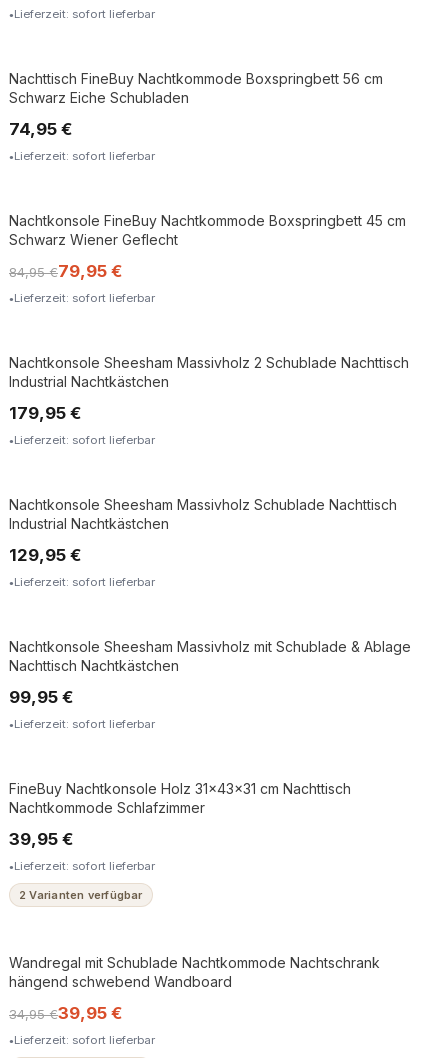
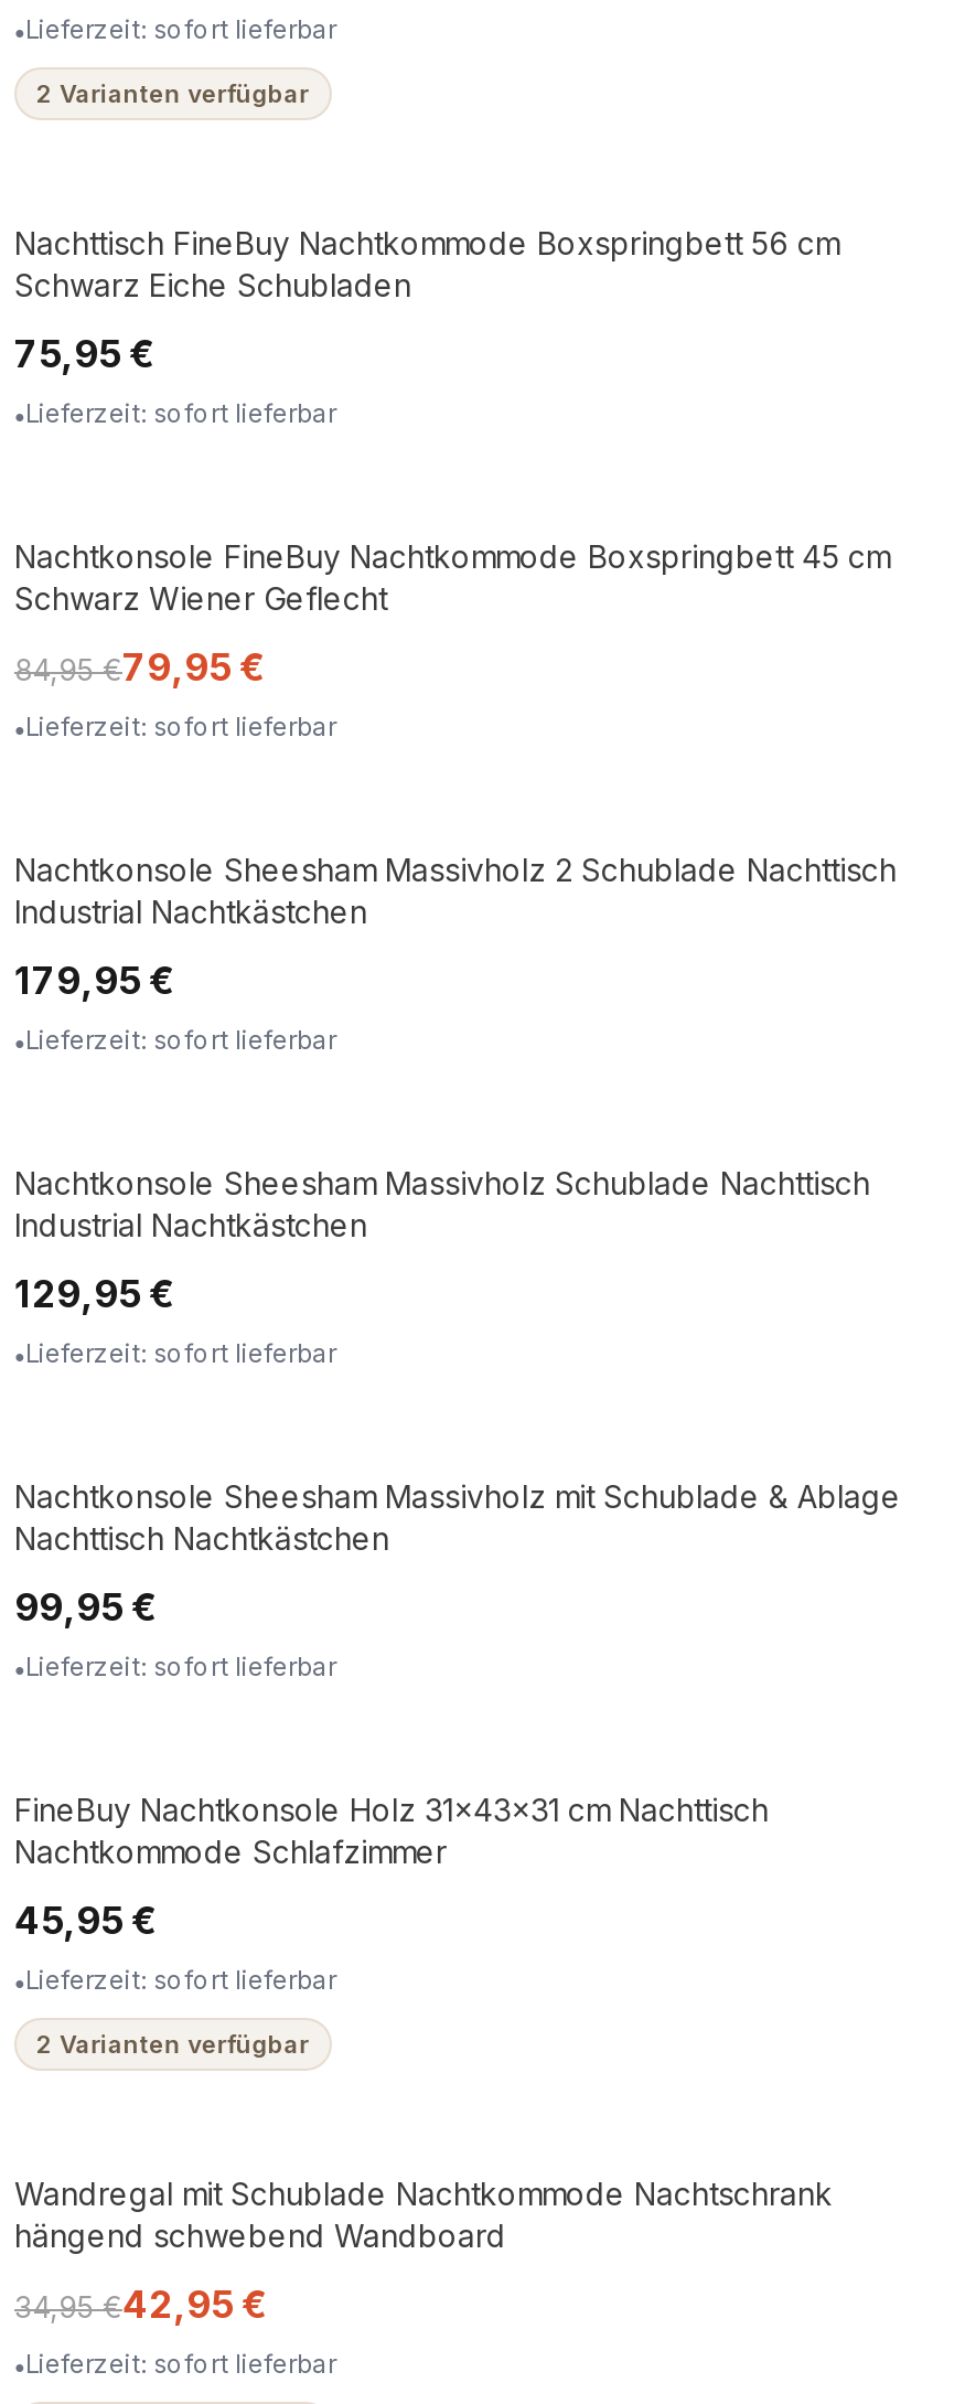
none -> [36,78,309,109] 2 Varianten verfügbar
[9,119,72,139] 74,95 € -> [14,332,153,376] 75,95 €
[9,829,73,849] 39,95 € -> [14,1899,156,1943] 45,95 €
[9,1003,122,1023] 34,95 €39,95 € -> [14,2283,266,2327] 34,95 €42,95 €

